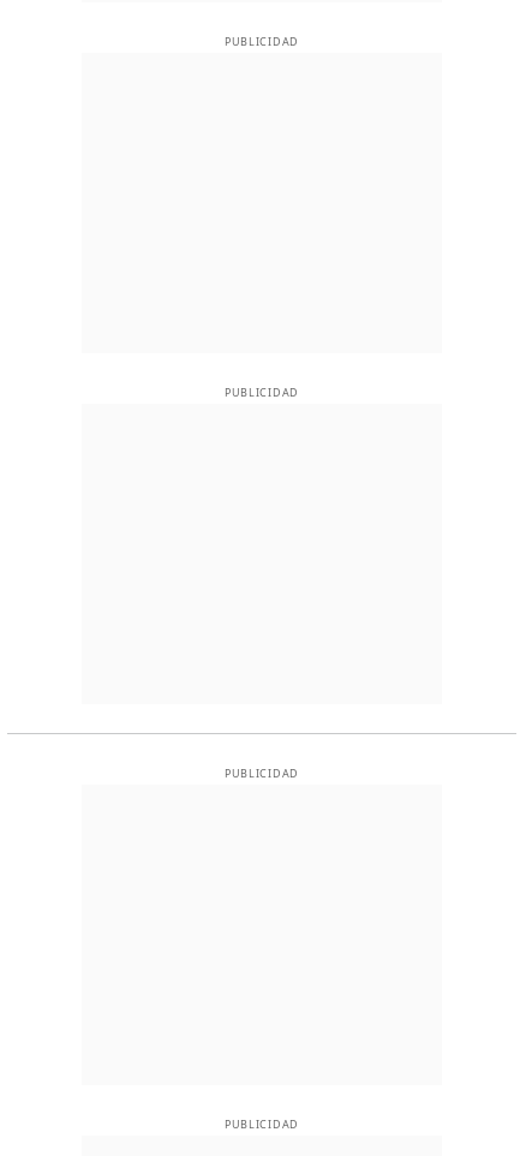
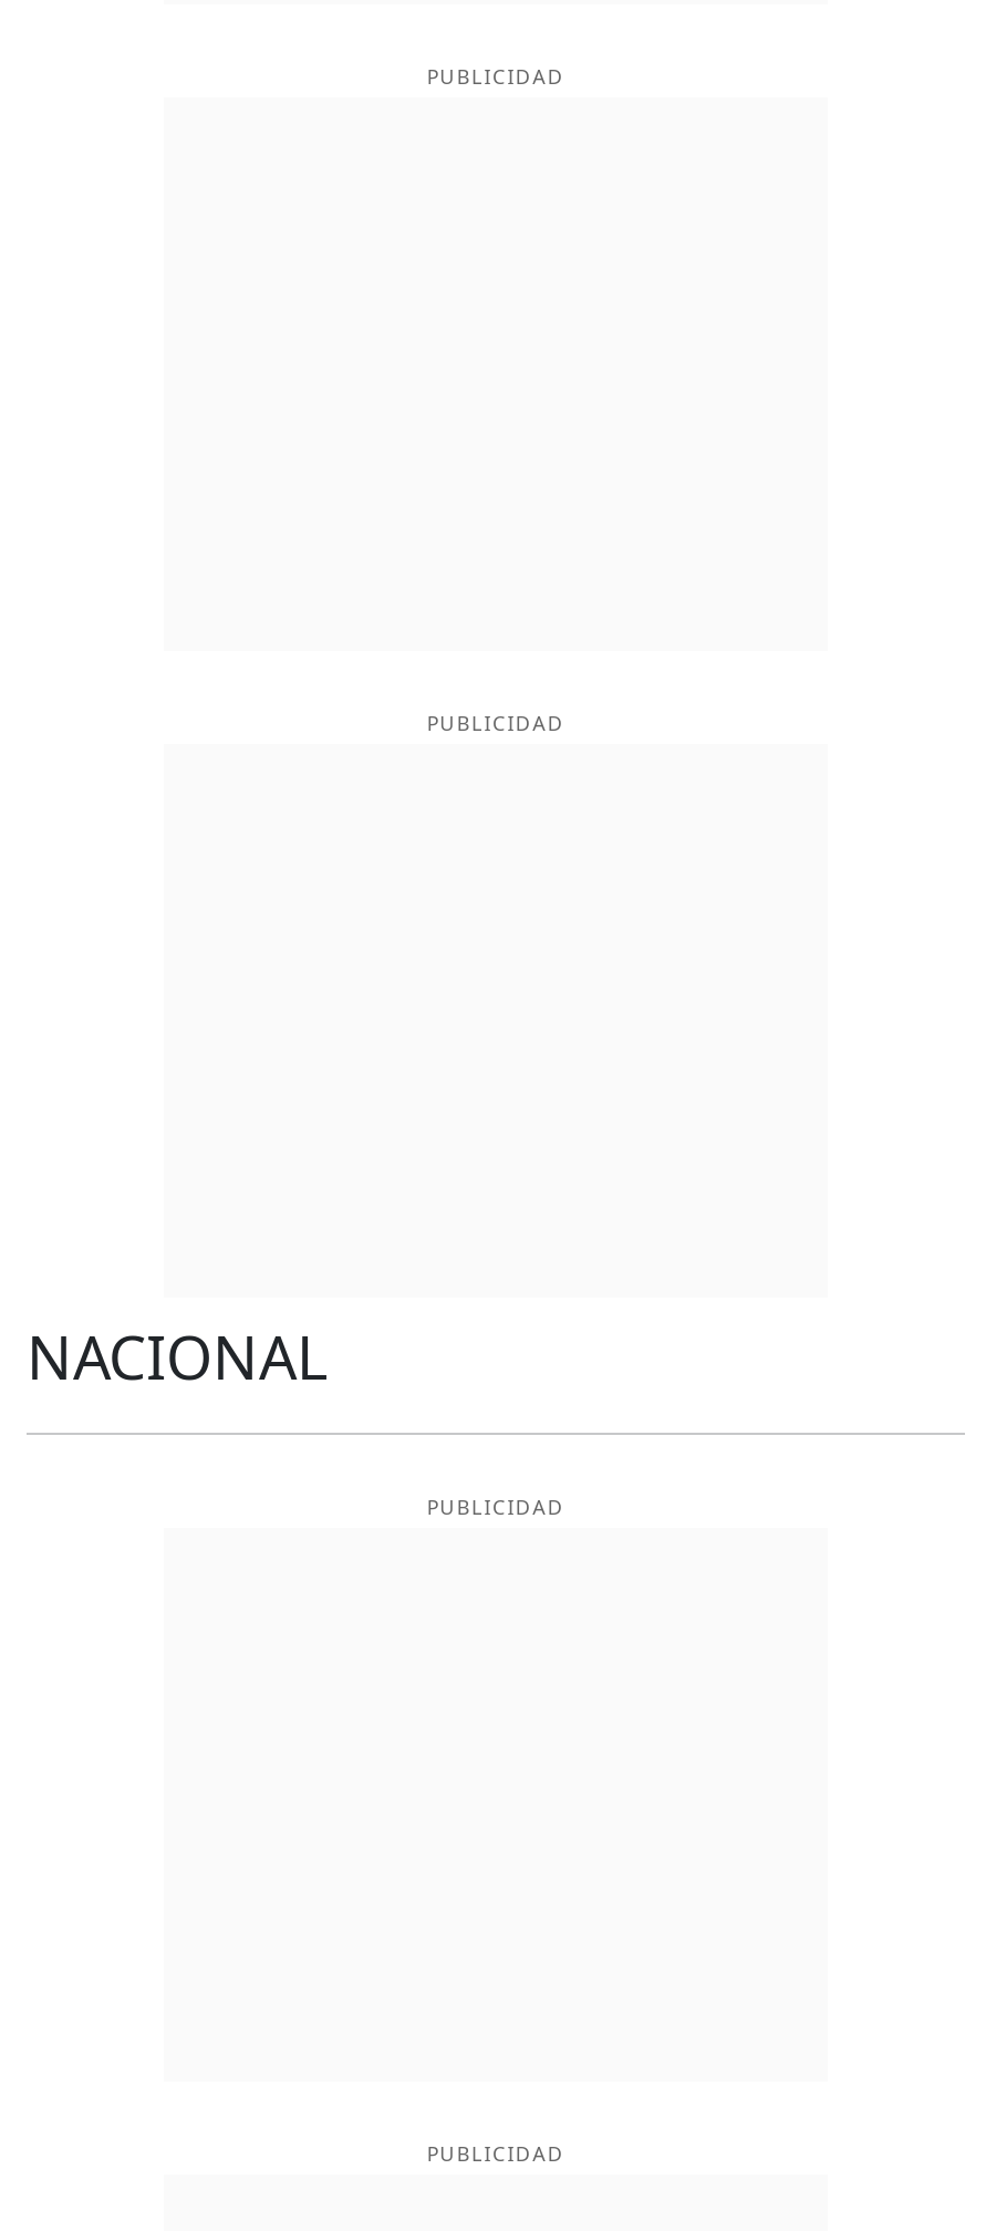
none -> [27,1315,328,1397] NACIONAL

